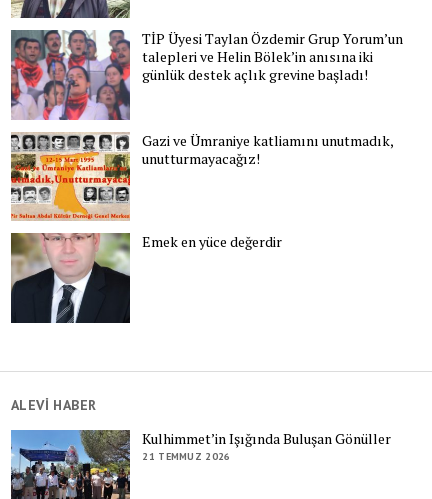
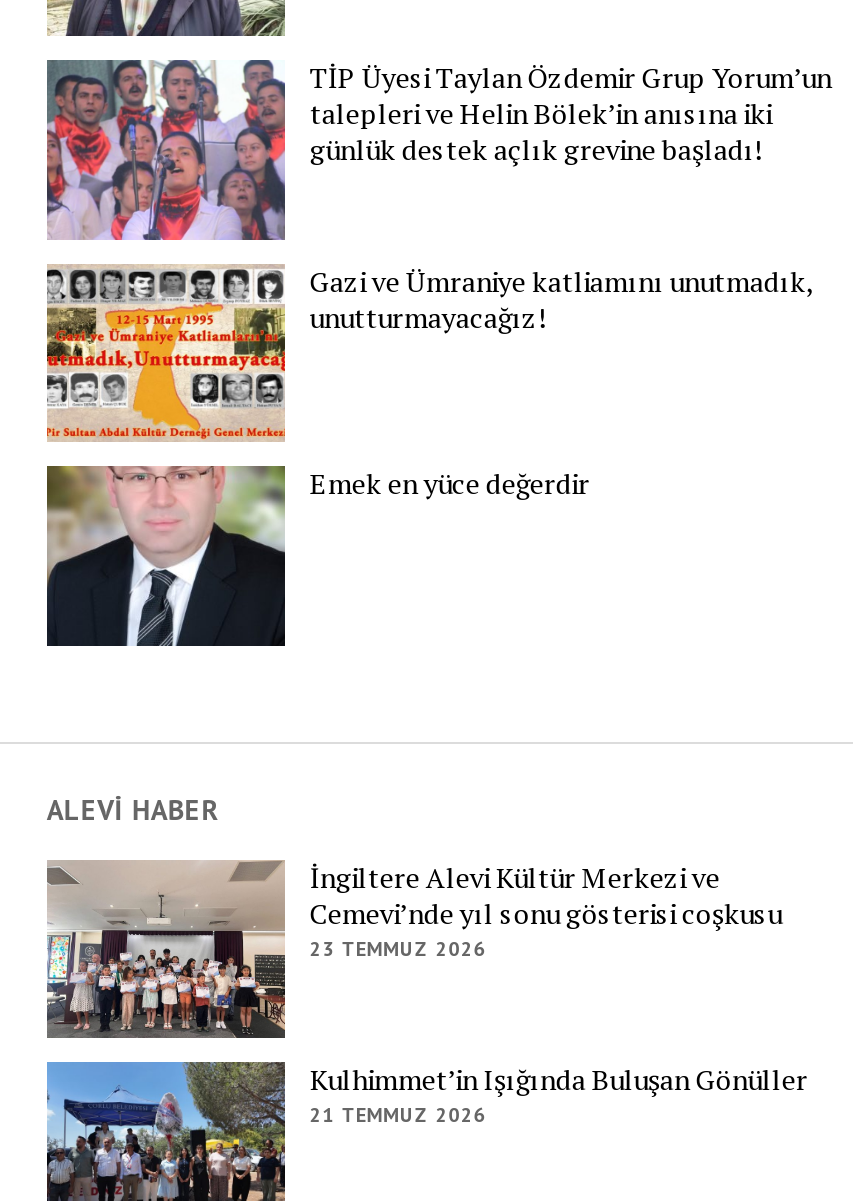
none -> [45,858,782,1040] [image] | İngiltere Alevi Kültür Merkezi ve | Cemevi’nde yıl sonu gösterisi coşkusu | 23 TEMMUZ 2026

